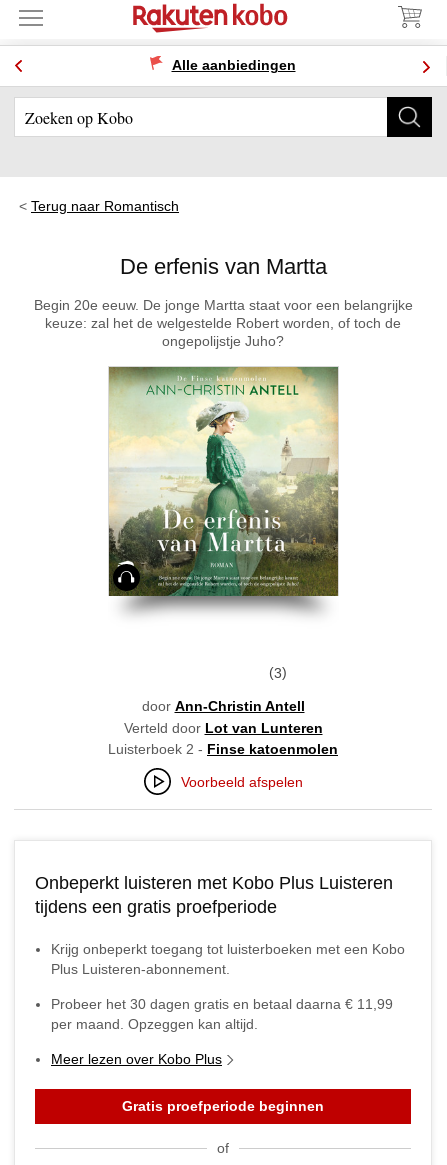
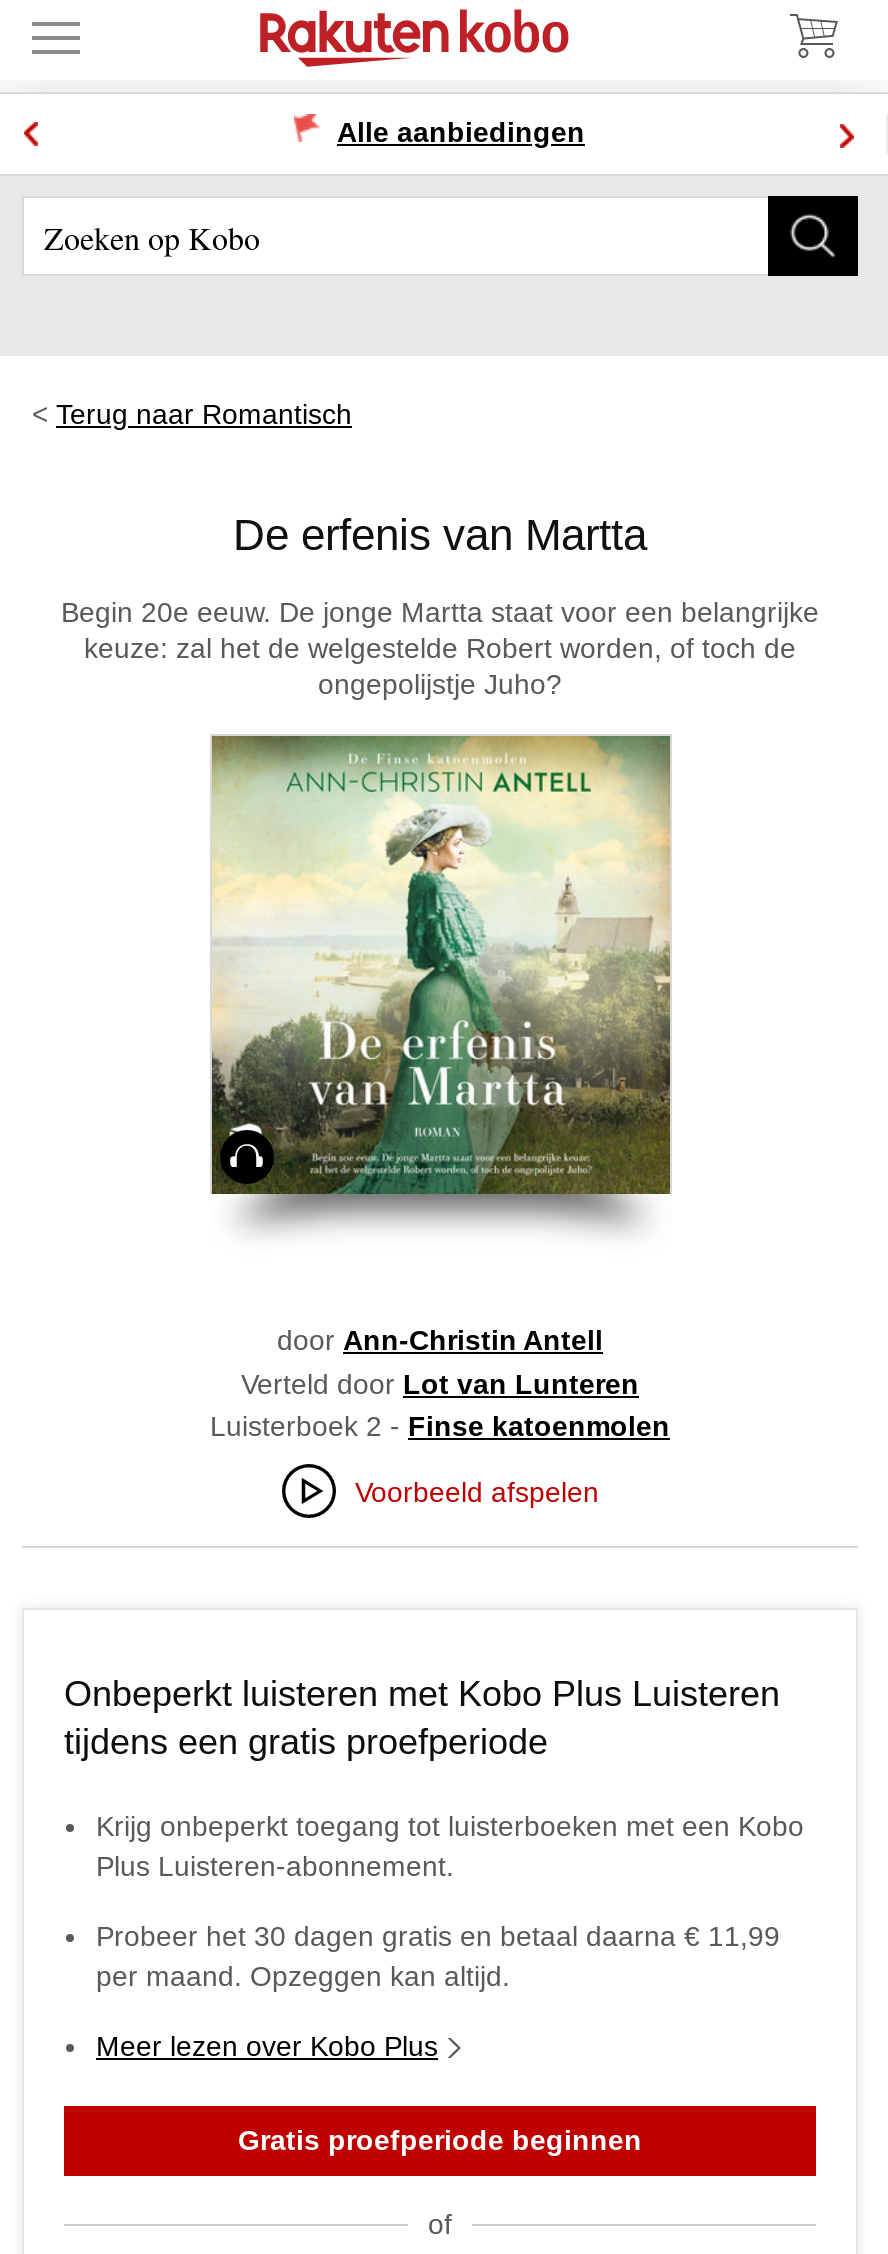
[274,665,282,681] 3 -> none

